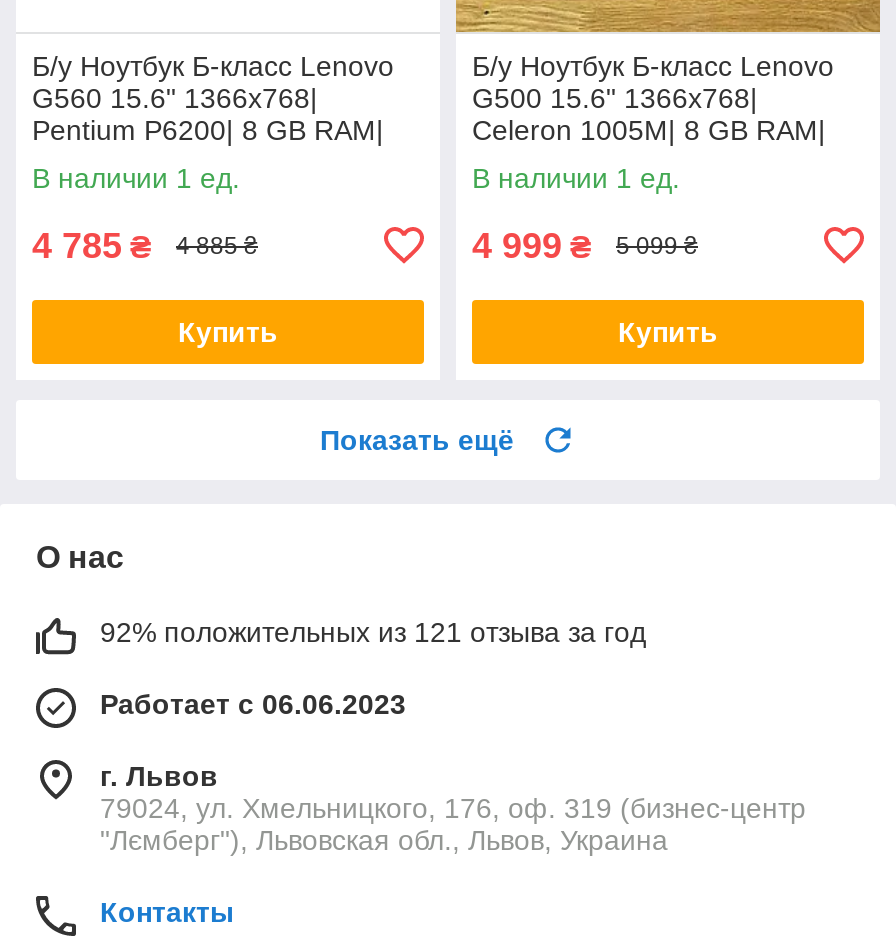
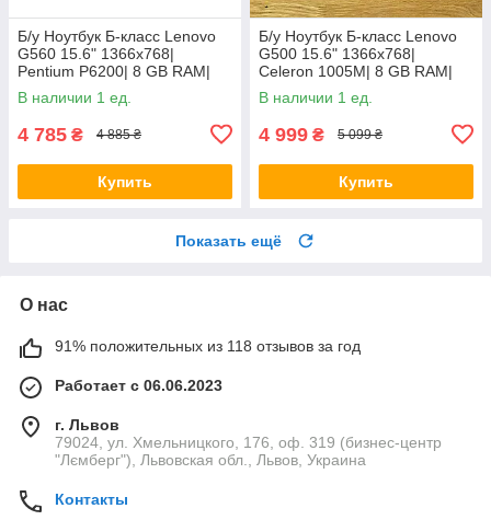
[100,616,646,648] 92% положительных из 121 отзыва за год -> [55,337,361,354] 91% положительных из 118 отзывов за год

